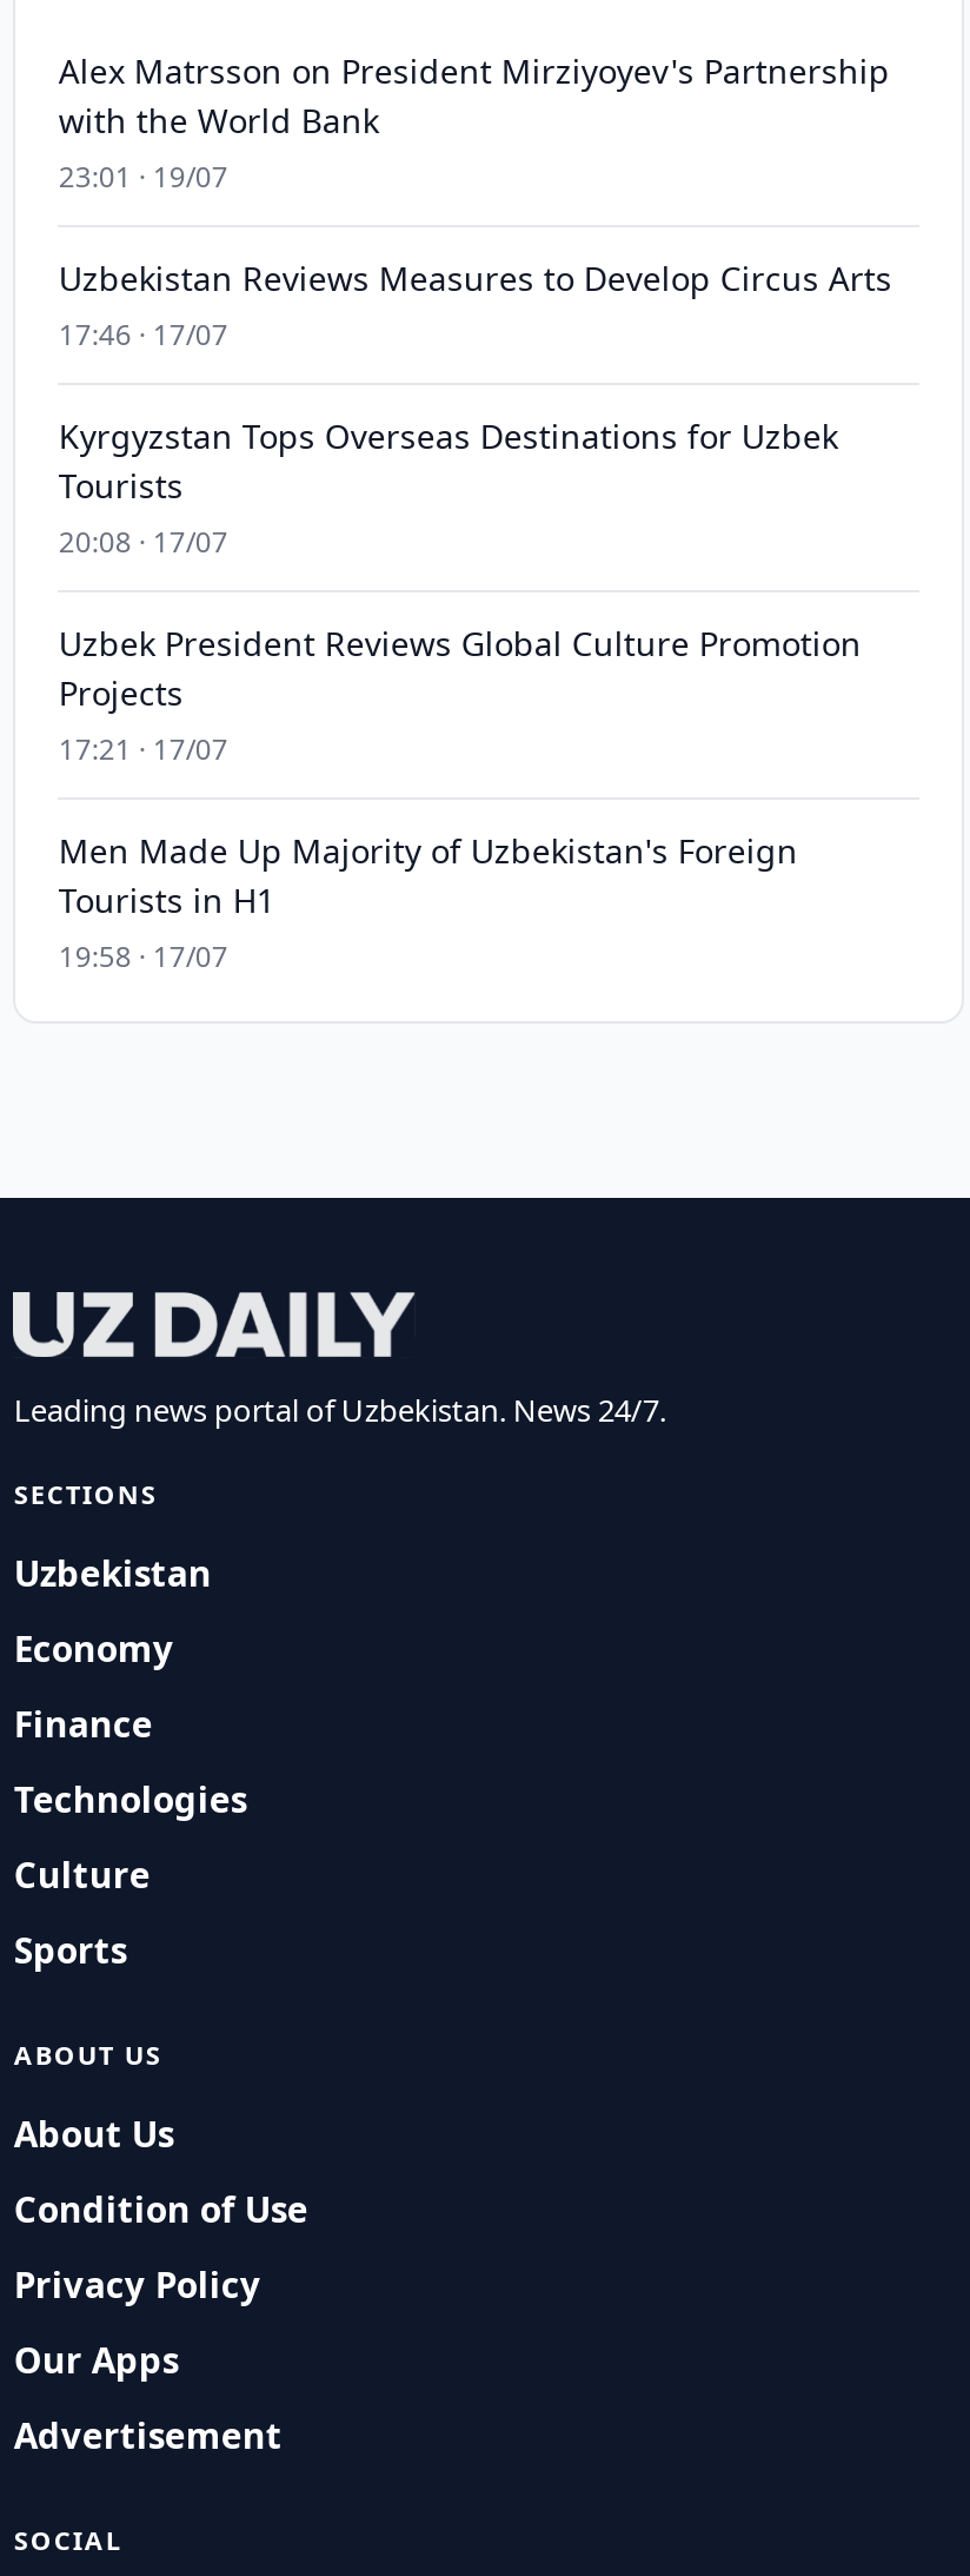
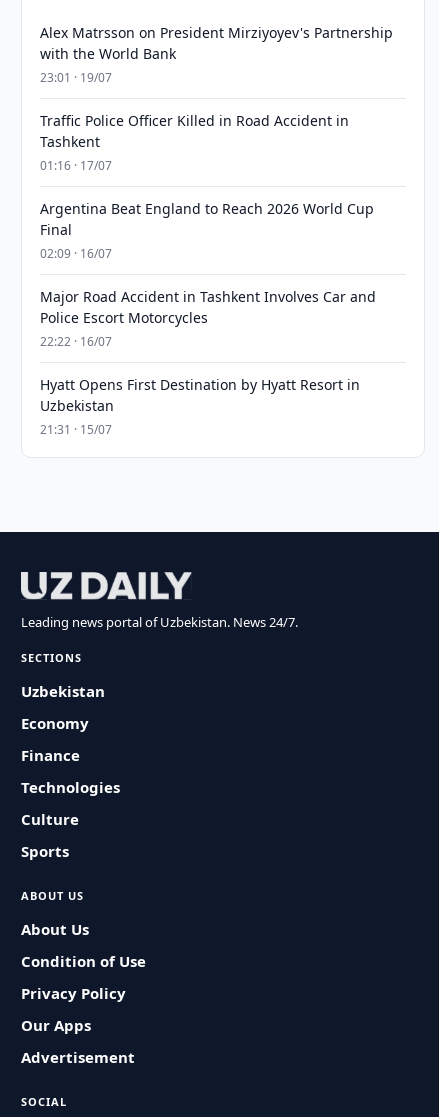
[59,256,892,355] Uzbekistan Reviews Measures to Develop Circus Arts | 17:46 · 17/07 -> [40,111,349,174] Traffic Police Officer Killed in Road Accident in | Tashkent | 01:16 · 17/07
[59,413,838,562] Kyrgyzstan Tops Overseas Destinations for Uzbek | Tourists | 20:08 · 17/07 -> [40,199,374,262] Argentina Beat England to Reach 2026 World Cup | Final | 02:09 · 16/07
[59,621,861,769] Uzbek President Reviews Global Culture Promotion | Projects | 17:21 · 17/07 -> [40,287,376,350] Major Road Accident in Tashkent Involves Car and | Police Escort Motorcycles | 22:22 · 16/07
[59,828,798,976] Men Made Up Majority of Uzbekistan's Foreign | Tourists in H1 | 19:58 · 17/07 -> [40,375,360,438] Hyatt Opens First Destination by Hyatt Resort in | Uzbekistan | 21:31 · 15/07

